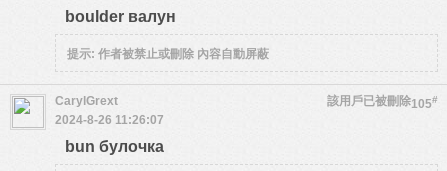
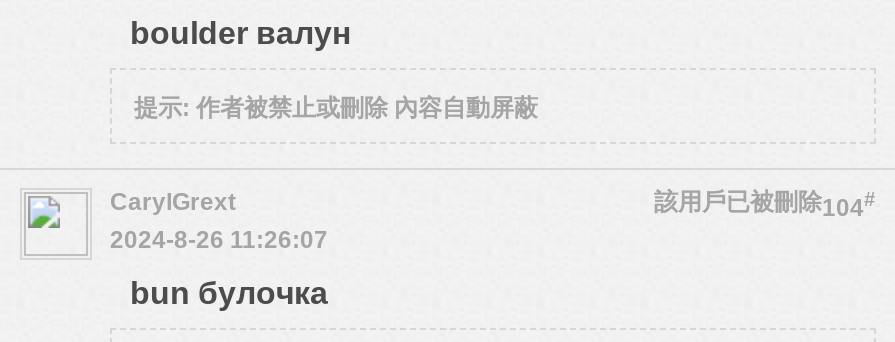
[327,94,438,111] 該用戶已被刪除 105# -> [654,188,876,222] 該用戶已被刪除 104#

